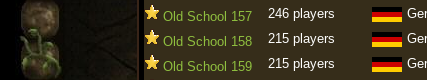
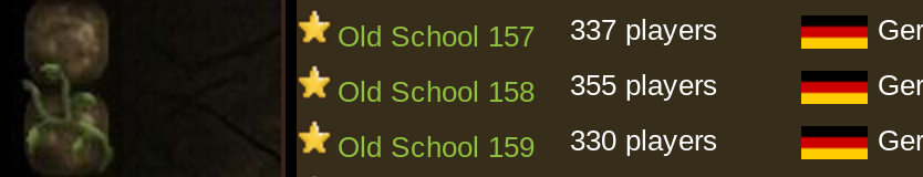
[162,6,334,24] Old School 157 246 players -> [338,13,718,53] Old School 157 337 players
[162,31,334,49] Old School 158 215 players -> [338,69,718,108] Old School 158 355 players
[162,56,334,74] Old School 159 215 players -> [338,124,718,164] Old School 159 330 players

